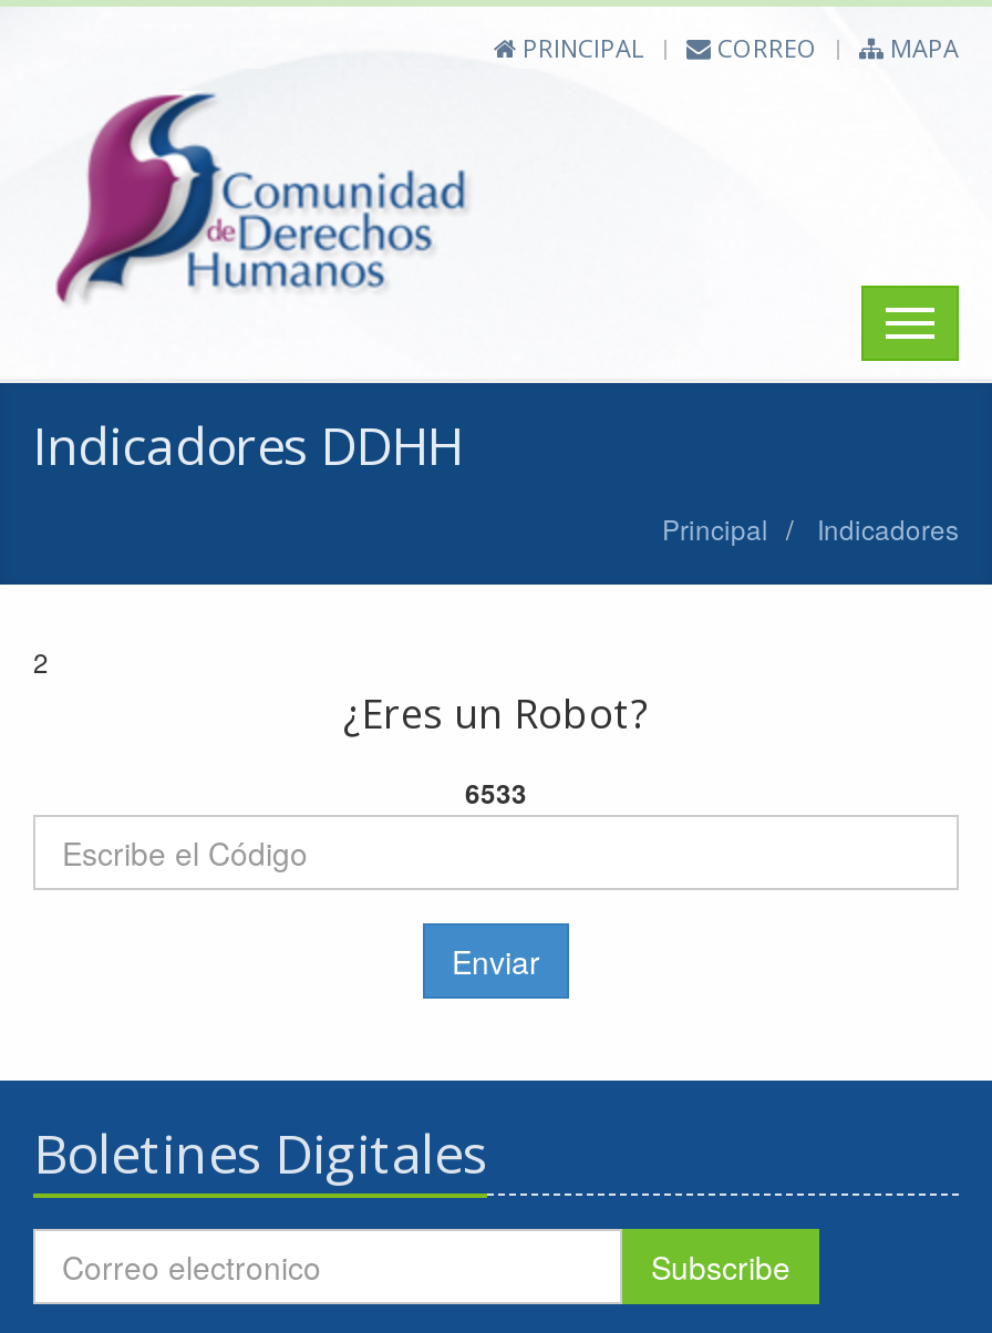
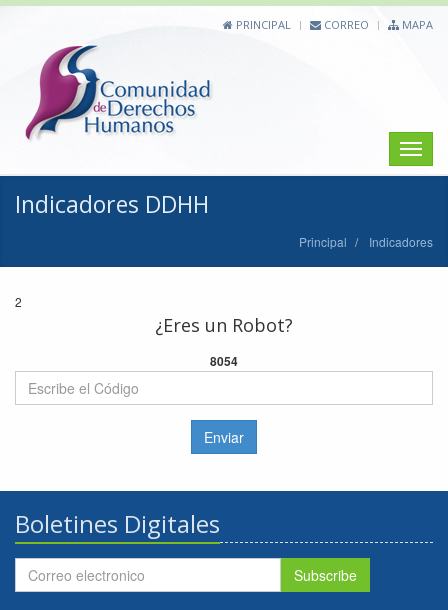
[465,773,527,813] 6533 -> [210,352,238,370] 8054

